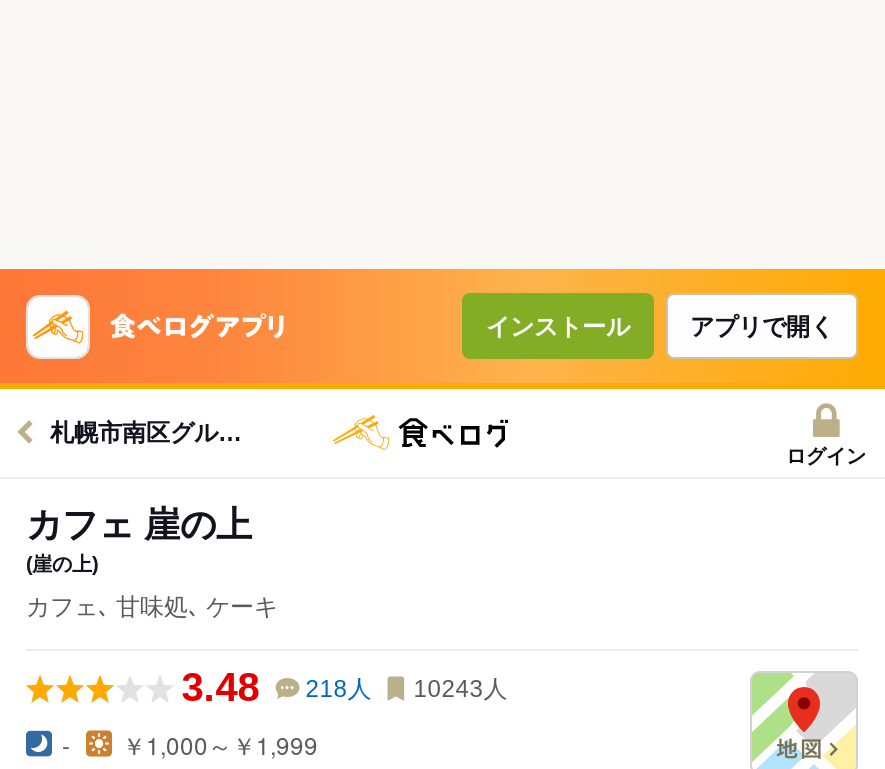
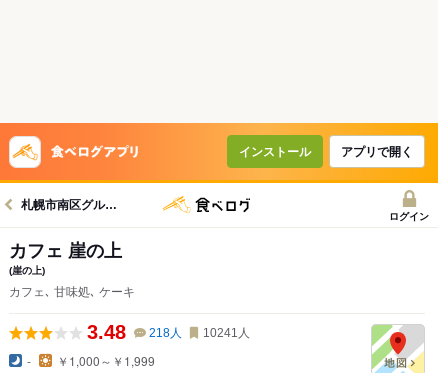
[182,665,508,709] 3.48 218人 10243人 -> [87,321,250,343] 3.48 218人 10241人

